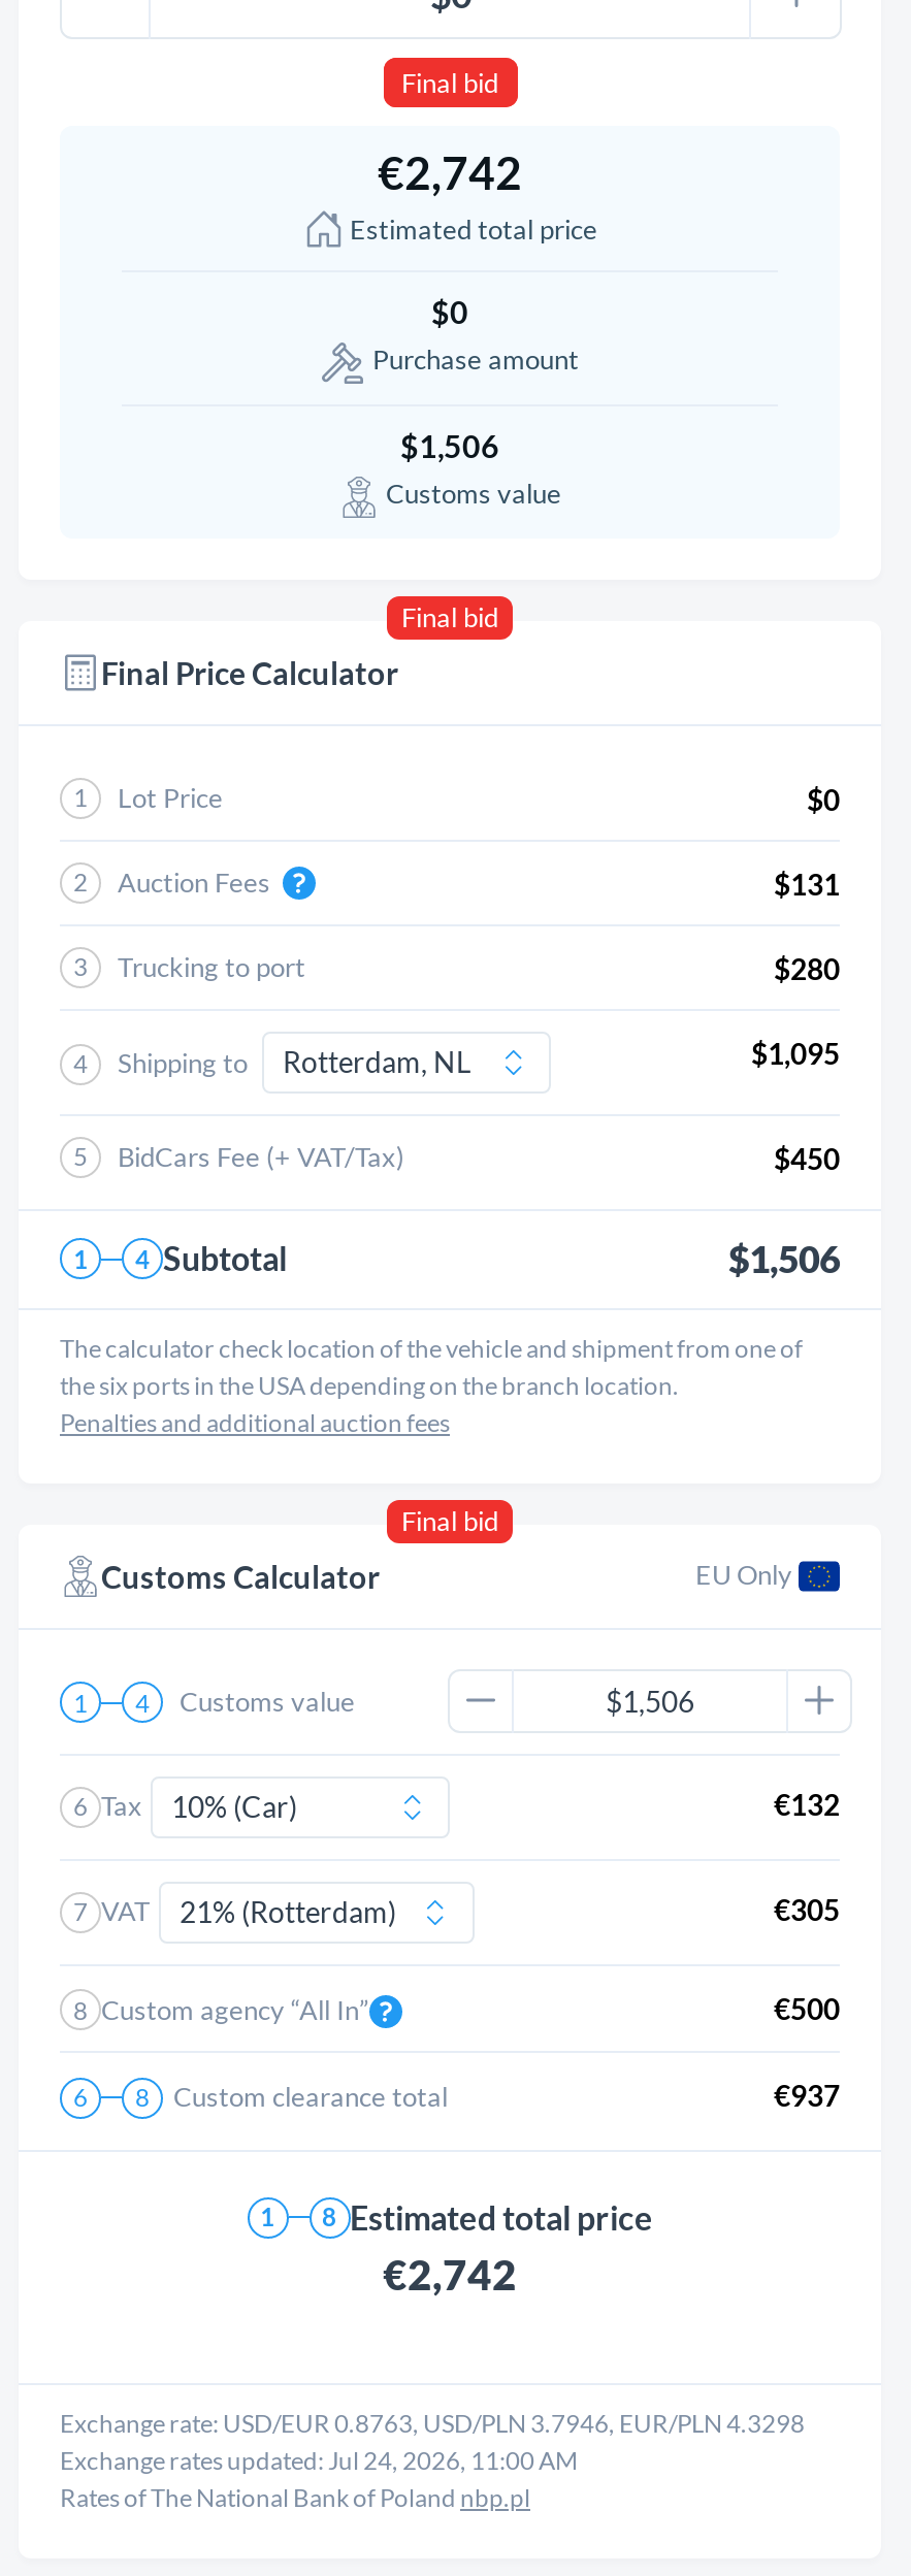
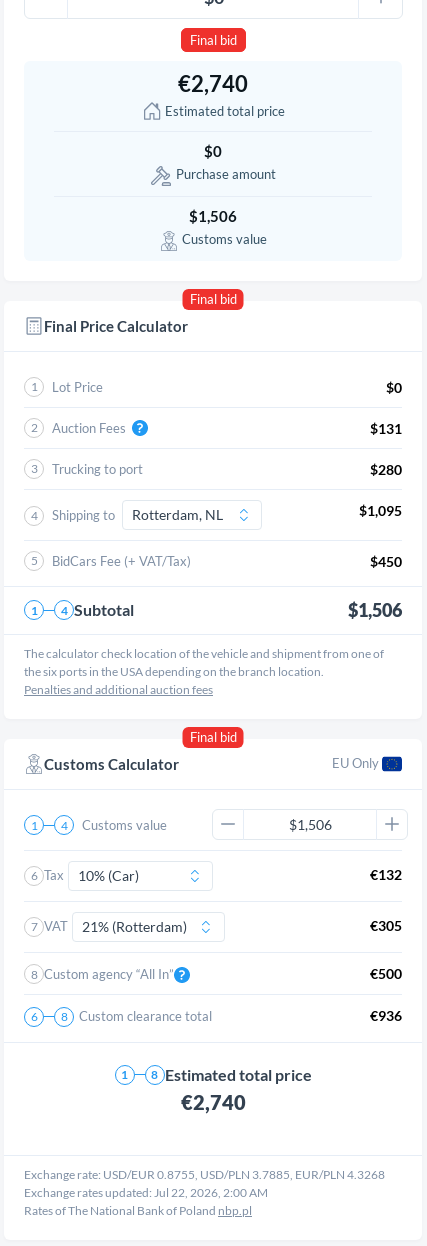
[378,144,522,200] €2,742 -> [178,70,248,97] €2,740
[774,2078,840,2113] €937 -> [370,1007,402,1024] €936
[383,2248,517,2298] €2,742 -> [180,1090,245,1114] €2,740
[60,2407,805,2438] Exchange rate: USD/EUR 0.8763, USD/PLN 3.7946, EUR/PLN 4.3298 -> [24,1167,385,1182] Exchange rate: USD/EUR 0.8755, USD/PLN 3.7885, EUR/PLN 4.3268
[60,2444,578,2475] Exchange rates updated: Jul 24, 2026, 11:00 AM -> [24,1185,268,1200] Exchange rates updated: Jul 22, 2026, 2:00 AM

